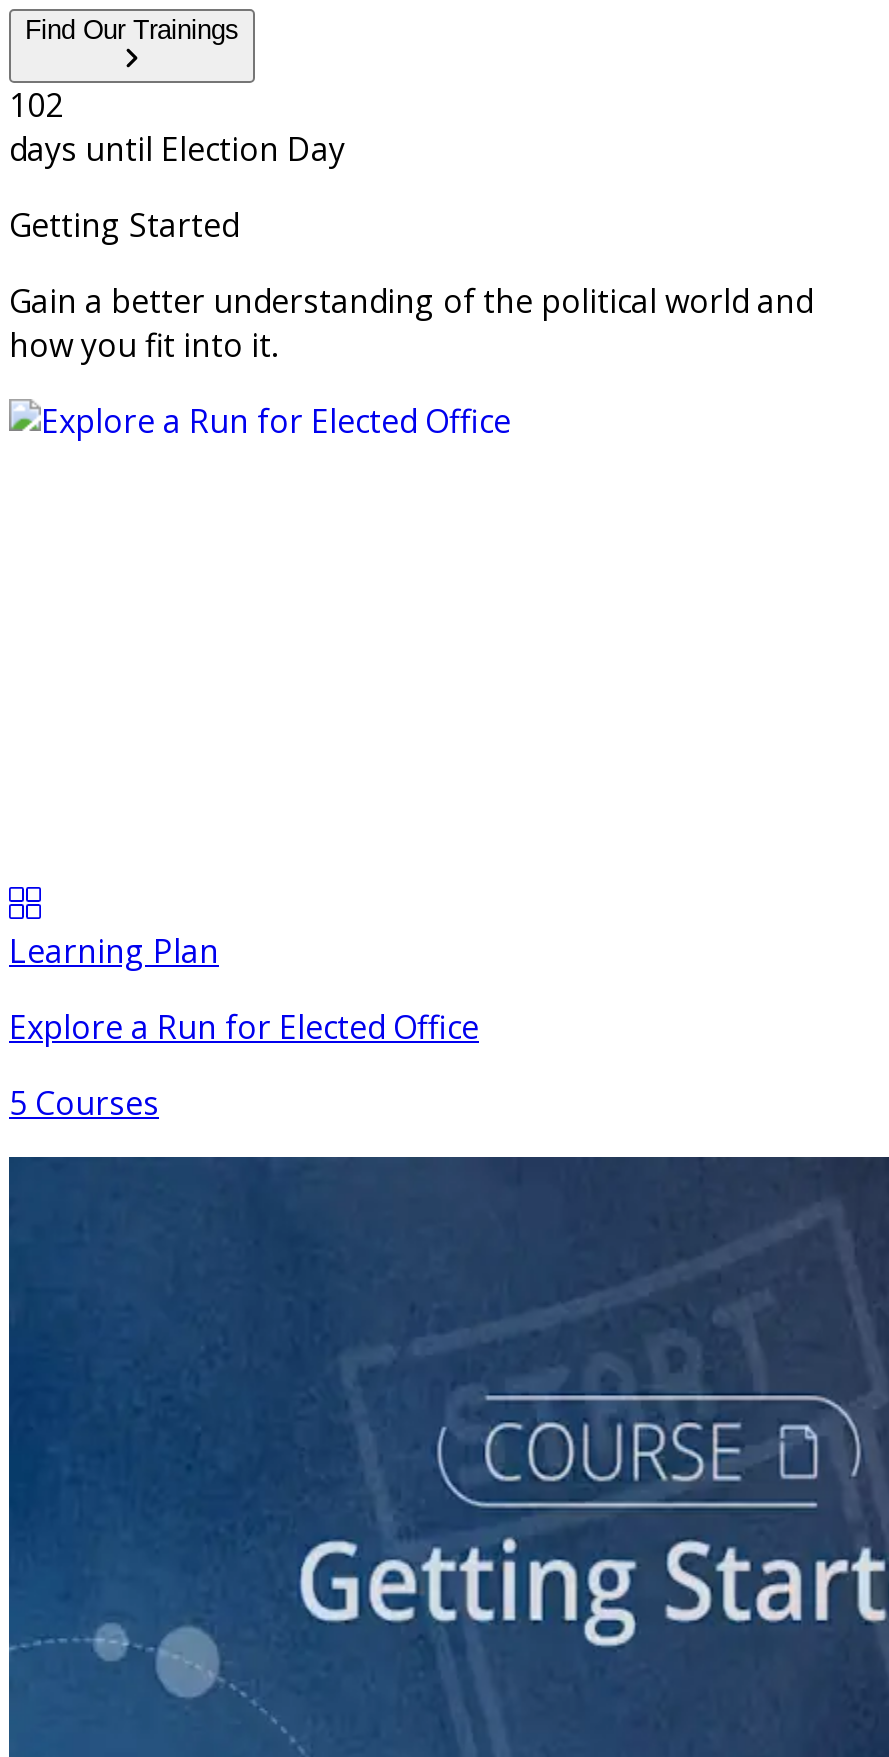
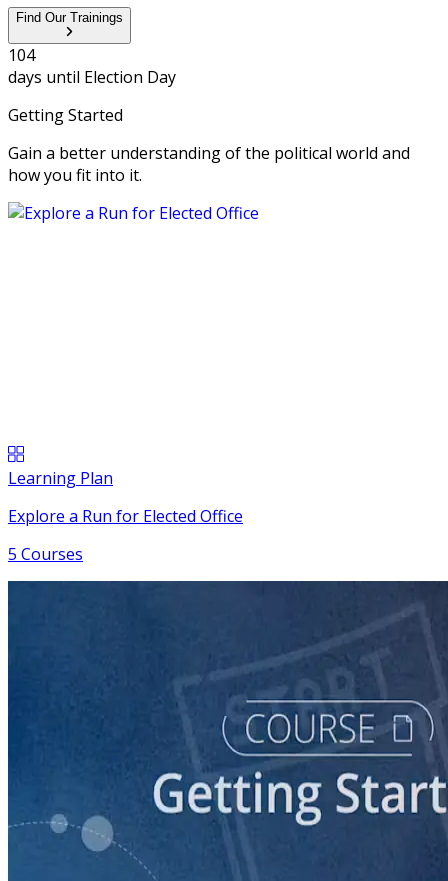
[9,84,63,128] 102 -> [8,44,35,66] 104

